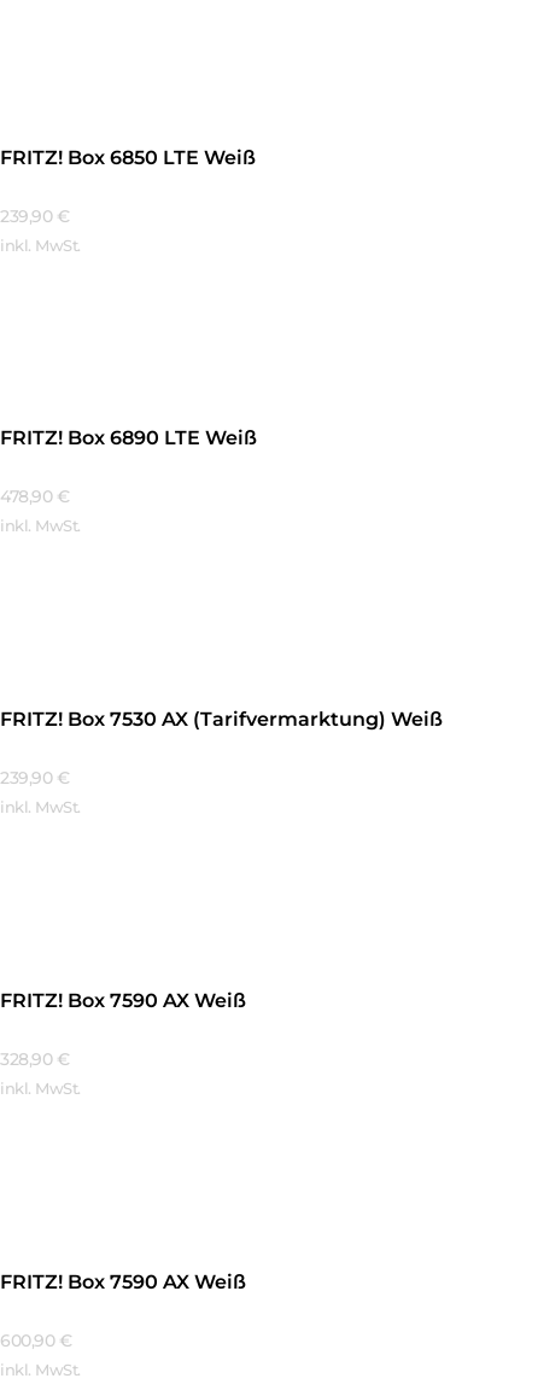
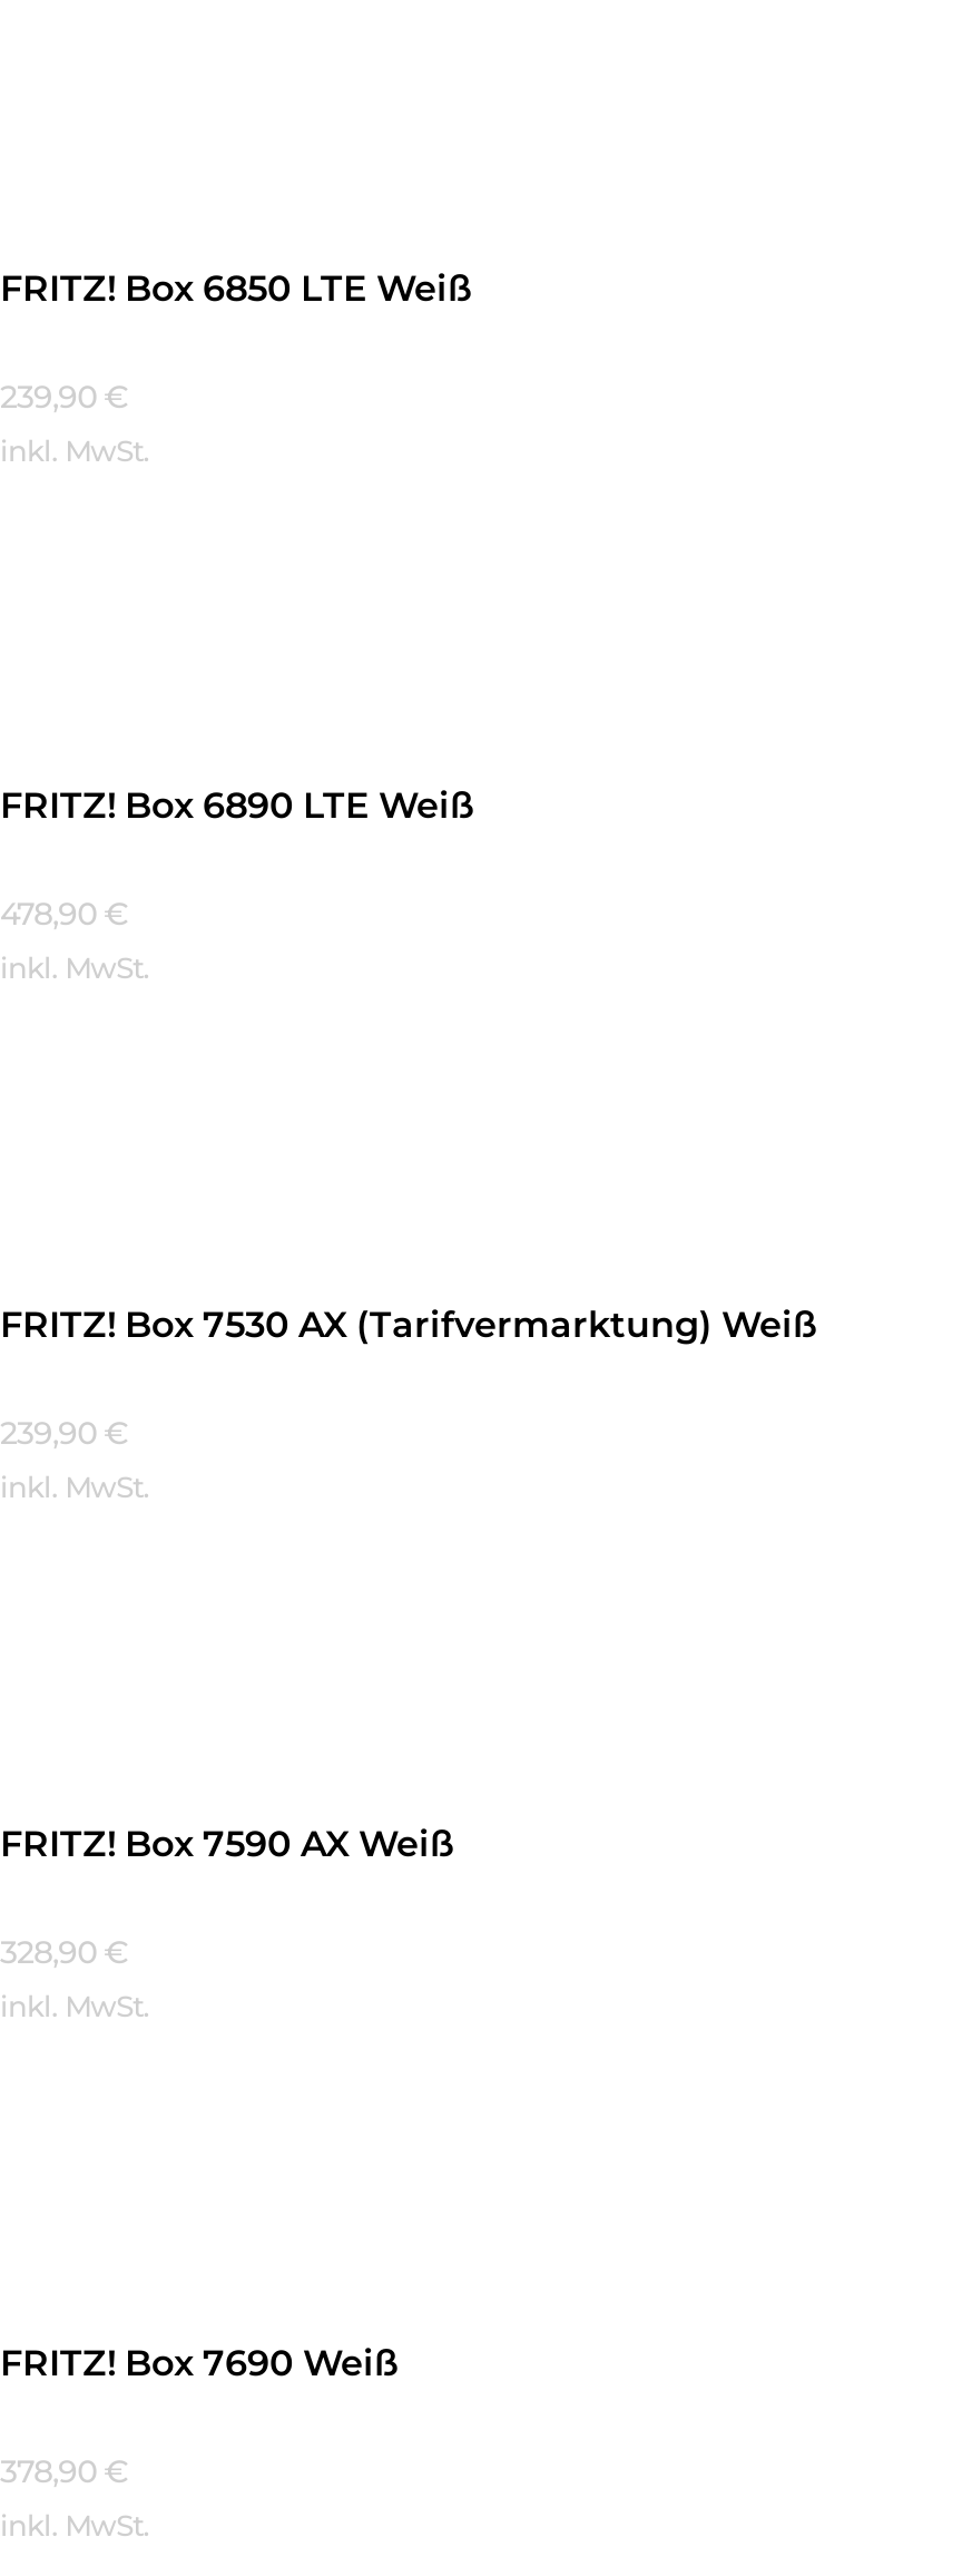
[0,1270,246,1293] FRITZ! Box 7590 AX Weiß -> [0,2342,399,2384] FRITZ! Box 7690 Weiß
[0,1330,71,1351] 600,90 € -> [0,2451,127,2491] 378,90 €

